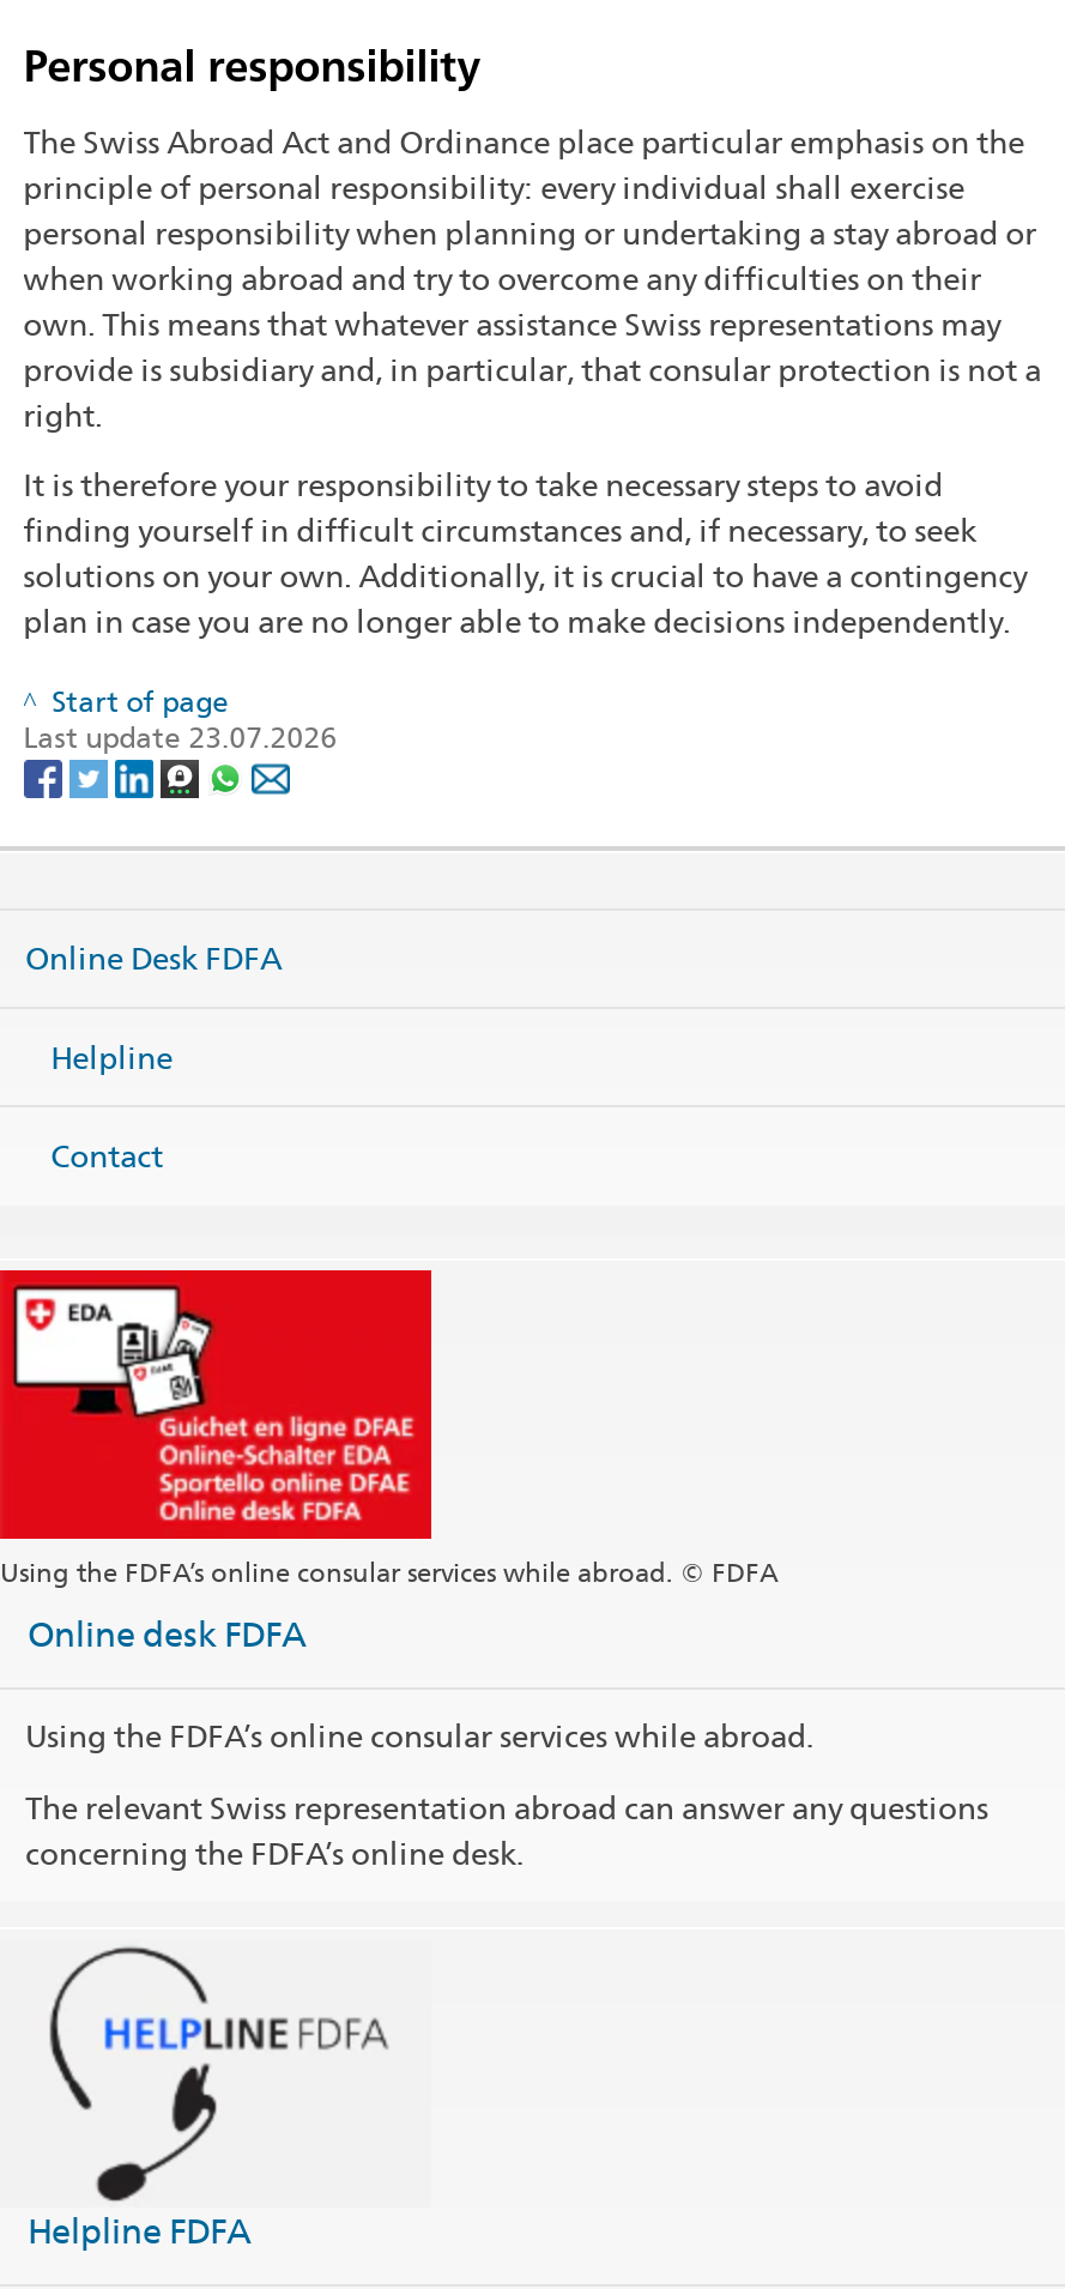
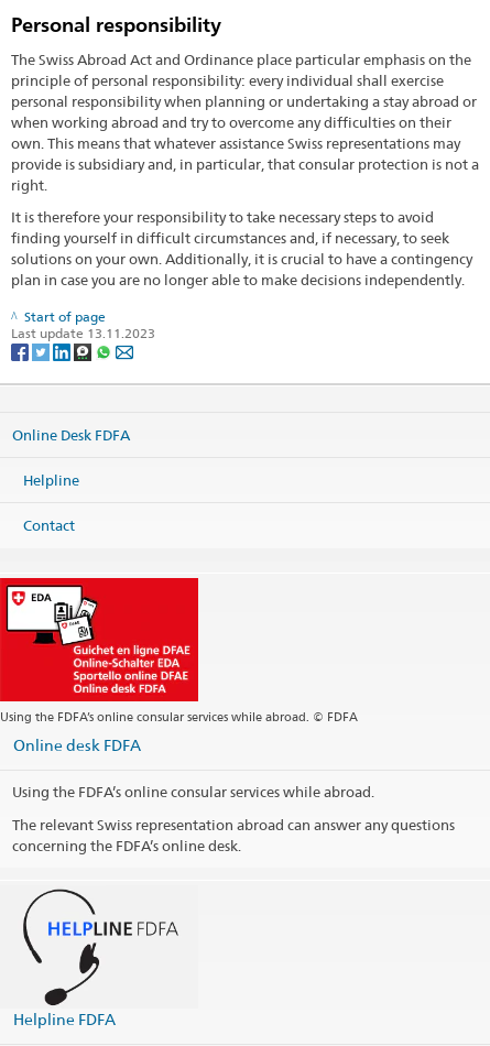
[23,719,337,755] Last update 23.07.2026 -> [11,325,155,341] Last update 13.11.2023

